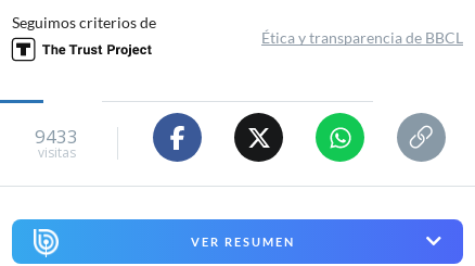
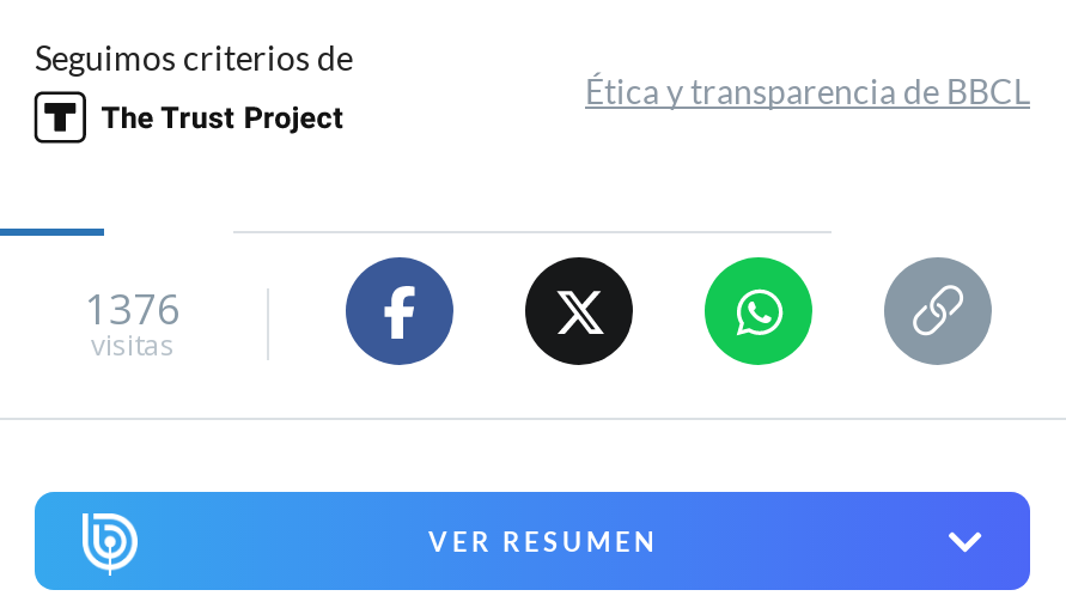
[35,123,78,148] 9433 -> [85,280,181,335] 1376

